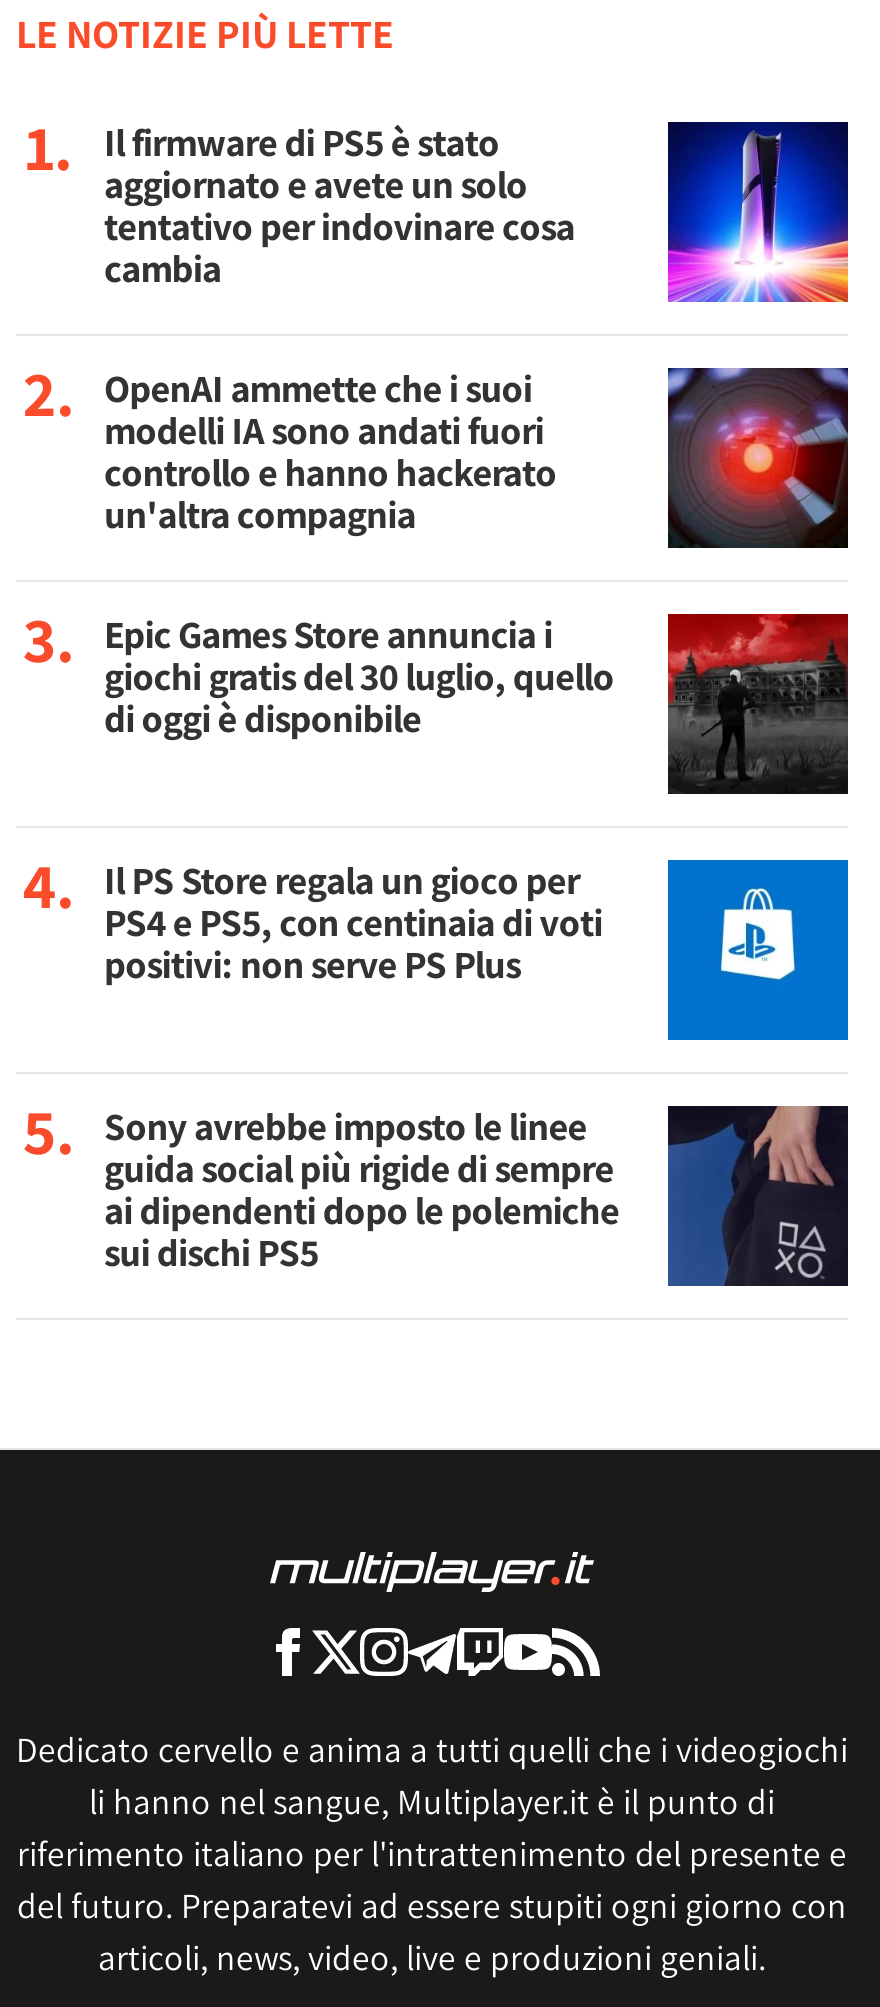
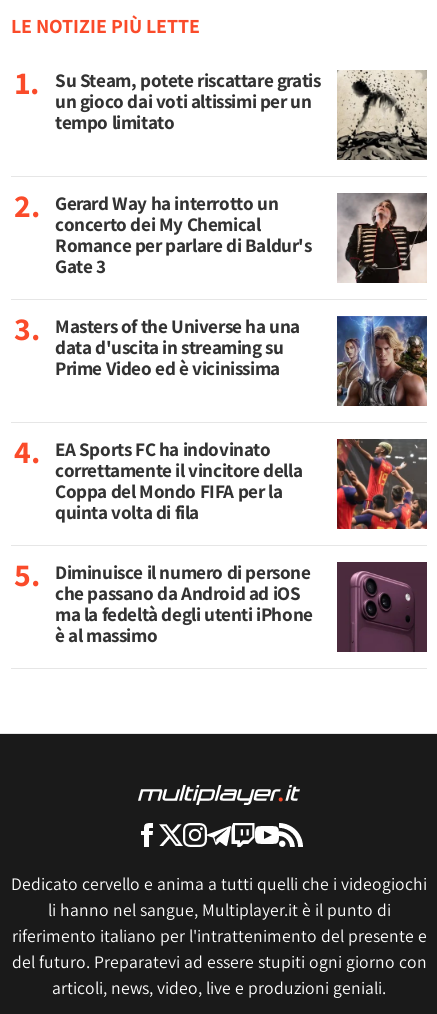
[104,116,575,294] Il firmware di PS5 è stato | aggiornato e avete un solo | tentativo per indovinare cosa | cambia -> [55,67,320,135] Su Steam, potete riscattare gratis | un gioco dai voti altissimi per un | tempo limitato
[666,120,850,304] [image] -> [336,69,428,161] [image]
[104,362,556,540] OpenAI ammette che i suoi | modelli IA sono andati fuori | controllo e hanno hackerato | un'altra compagnia -> [55,190,312,279] Gerard Way ha interrotto un | concerto dei My Chemical | Romance per parlare di Baldur's | Gate 3
[666,368,850,550] [image] -> [337,193,427,283] [image]
[104,608,850,796] [image] | Epic Games Store annuncia i | giochi gratis del 30 luglio, quello | di oggi è disponibile -> [55,313,428,407] [image] | Masters of the Universe ha una | data d'uscita in streaming su | Prime Video ed è vicinissima
[104,854,850,1042] [image] | Il PS Store regala un gioco per | PS4 e PS5, con centinaia di voti | positivi: non serve PS Plus -> [55,436,428,530] [image] | EA Sports FC ha indovinato | correttamente il vincitore della | Coppa del Mondo FIFA per la | quinta volta di fila
[104,1100,848,1286] [image] | Sony avrebbe imposto le linee | guida social più rigide di sempre | ai dipendenti dopo le polemiche | sui dischi PS5 -> [55,559,427,652] [image] | Diminuisce il numero di persone | che passano da Android ad iOS | ma la fedeltà degli utenti iPhone | è al massimo

